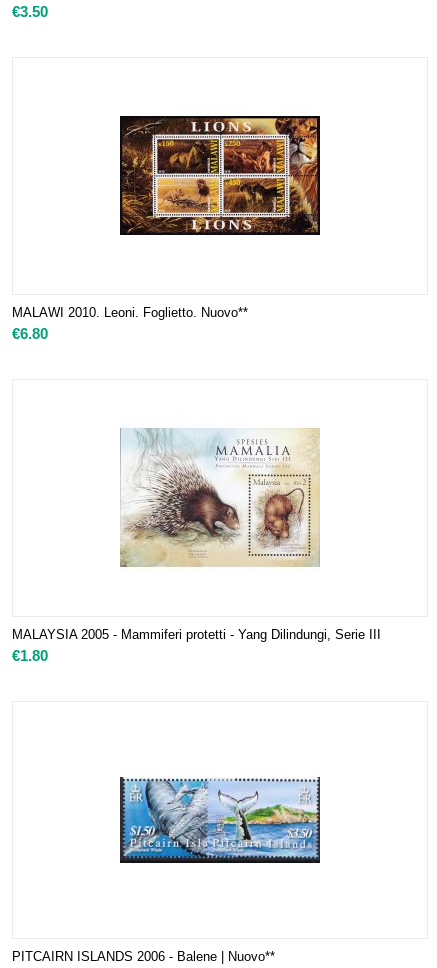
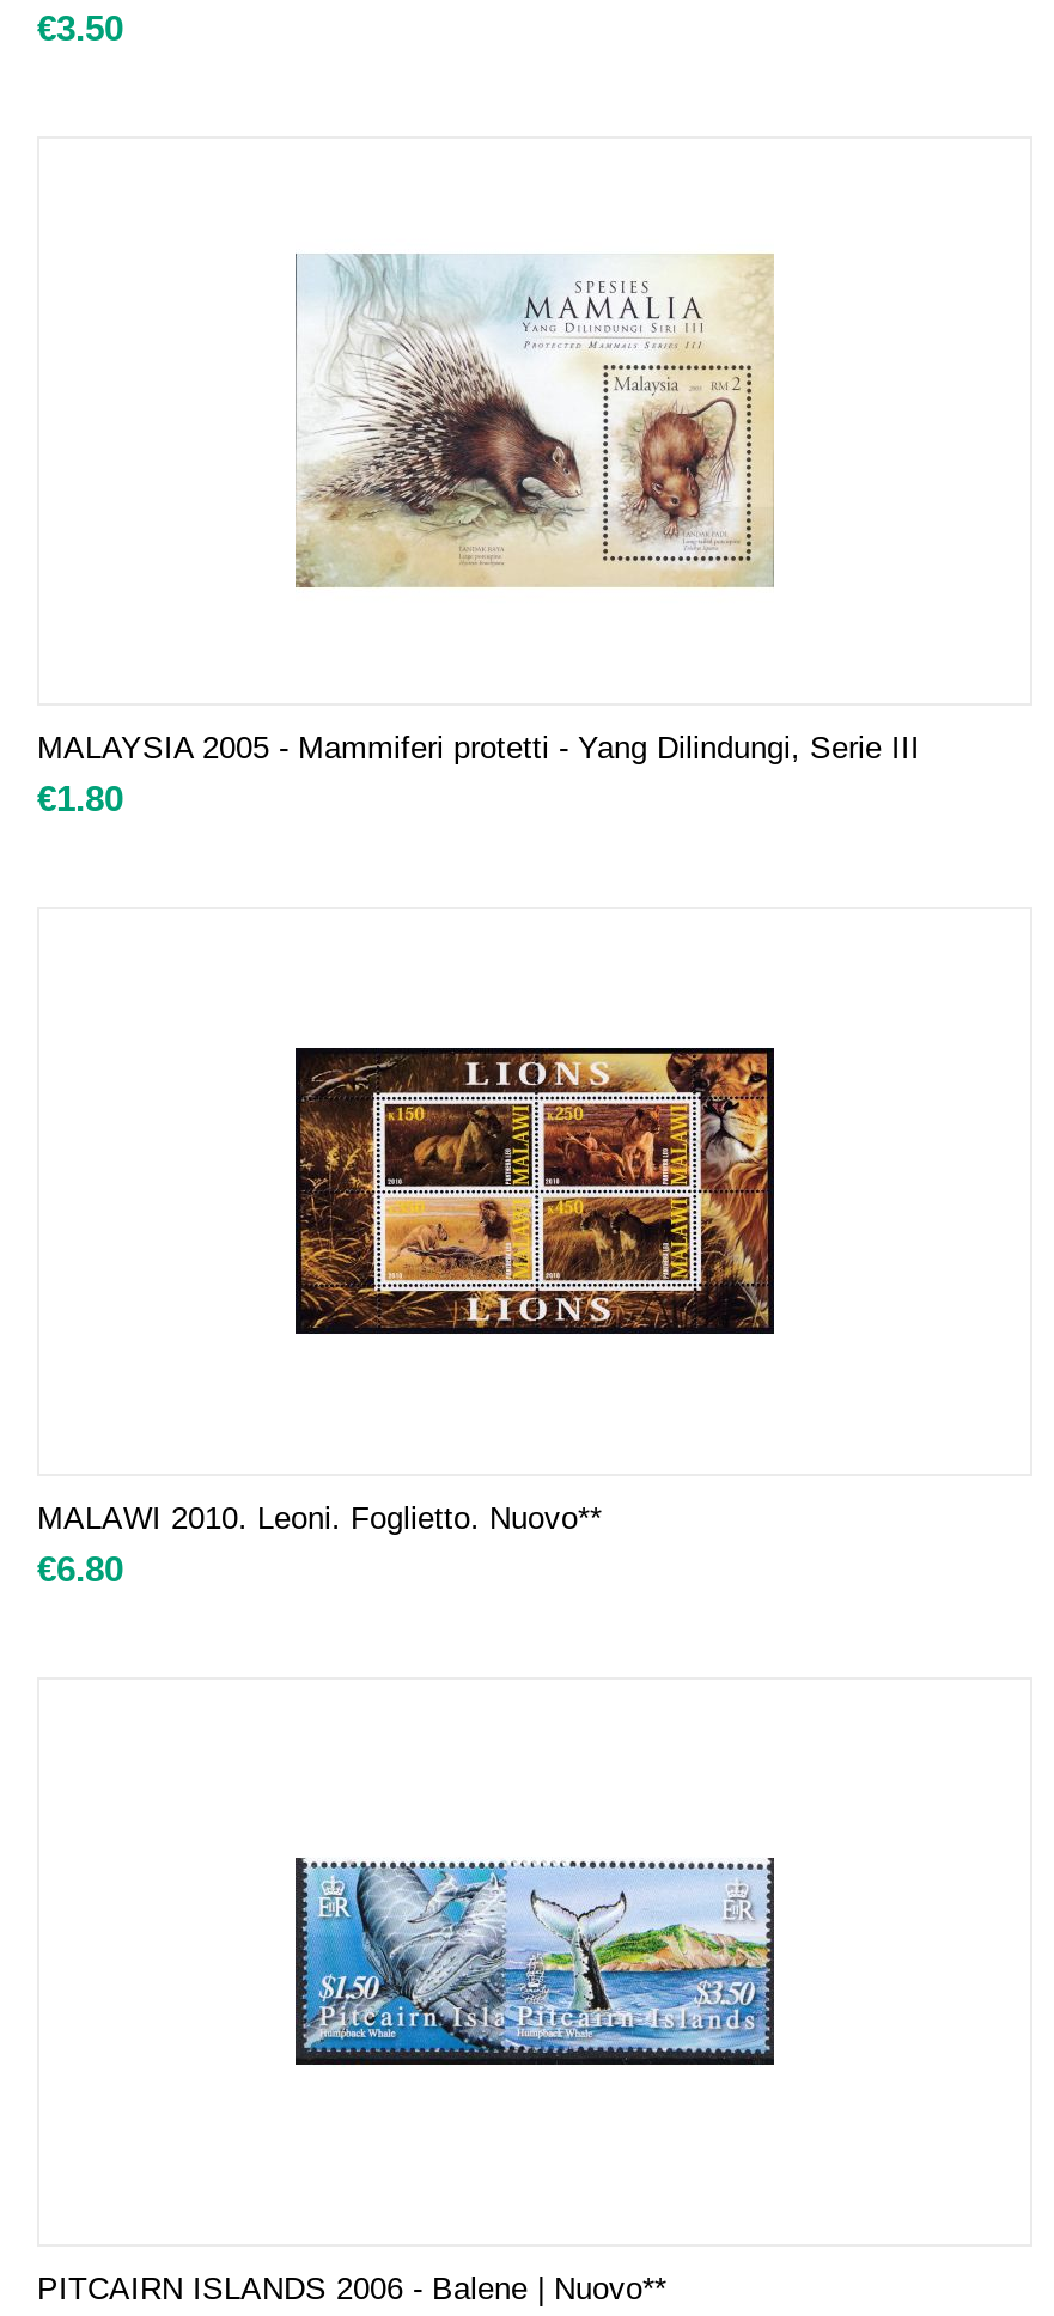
moved [119,115,321,237] -> [293,1046,776,1337]: [image]
moved [12,305,248,342] -> [37,1500,602,1589]: MALAWI 2010. Leoni. Foglietto. Nuovo** | €6.80
moved [119,427,321,568] -> [293,251,774,591]: [image]
moved [12,627,381,664] -> [37,730,920,818]: MALAYSIA 2005 - Mammiferi protetti - Yang Dilindungi, Serie III | €1.80

